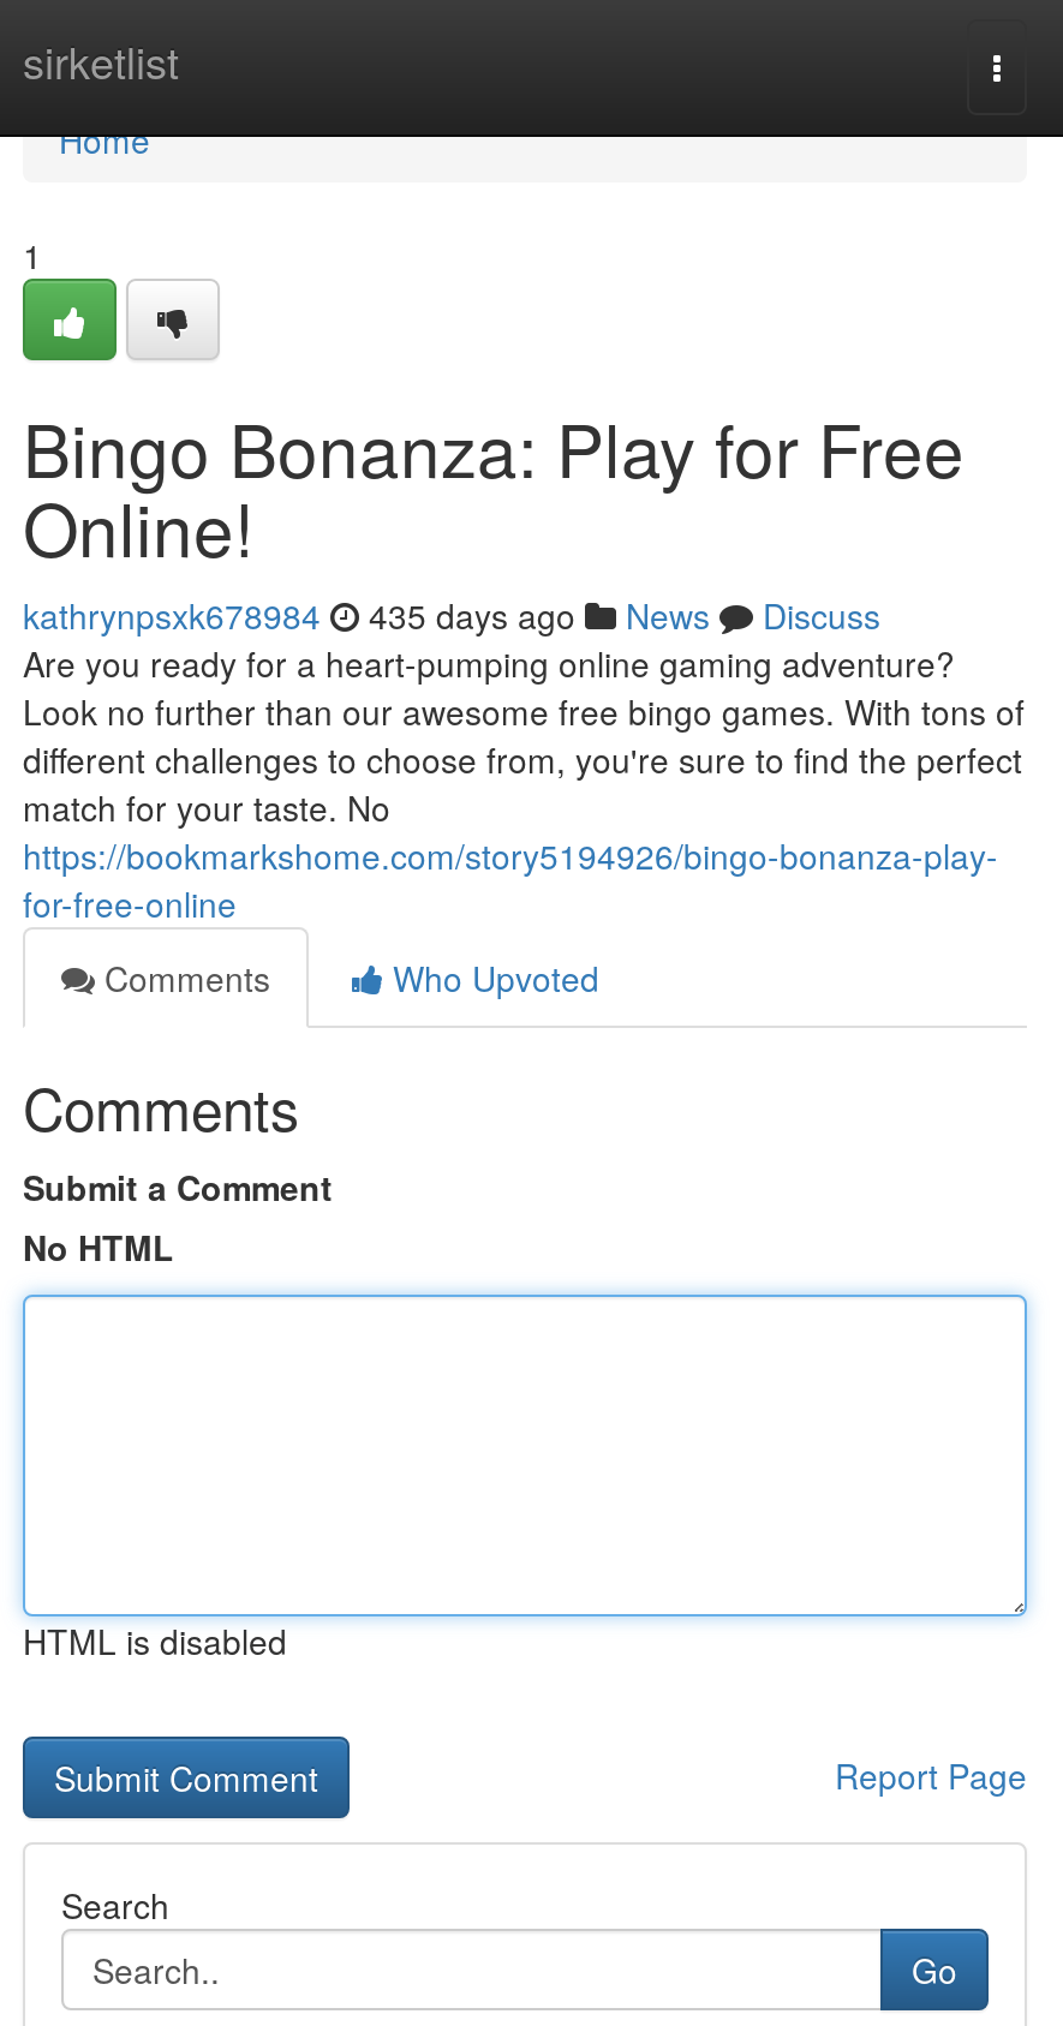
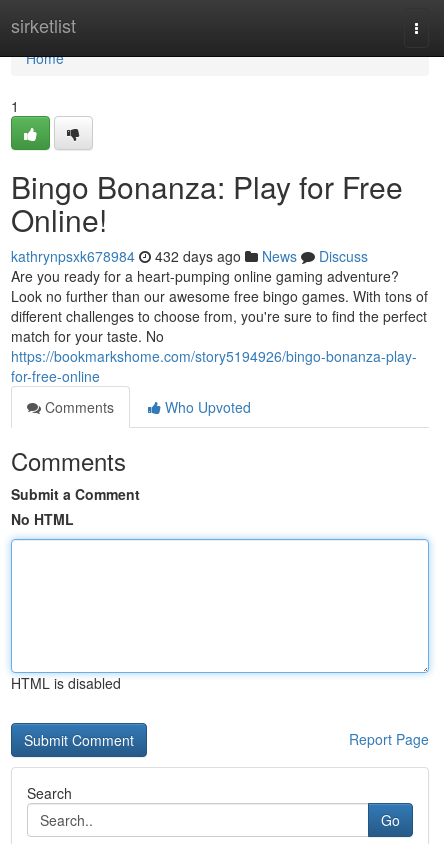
[23,591,880,639] kathrynpsxk678984 435 days ago News Discuss -> [11,246,368,266] kathrynpsxk678984 432 days ago News Discuss

